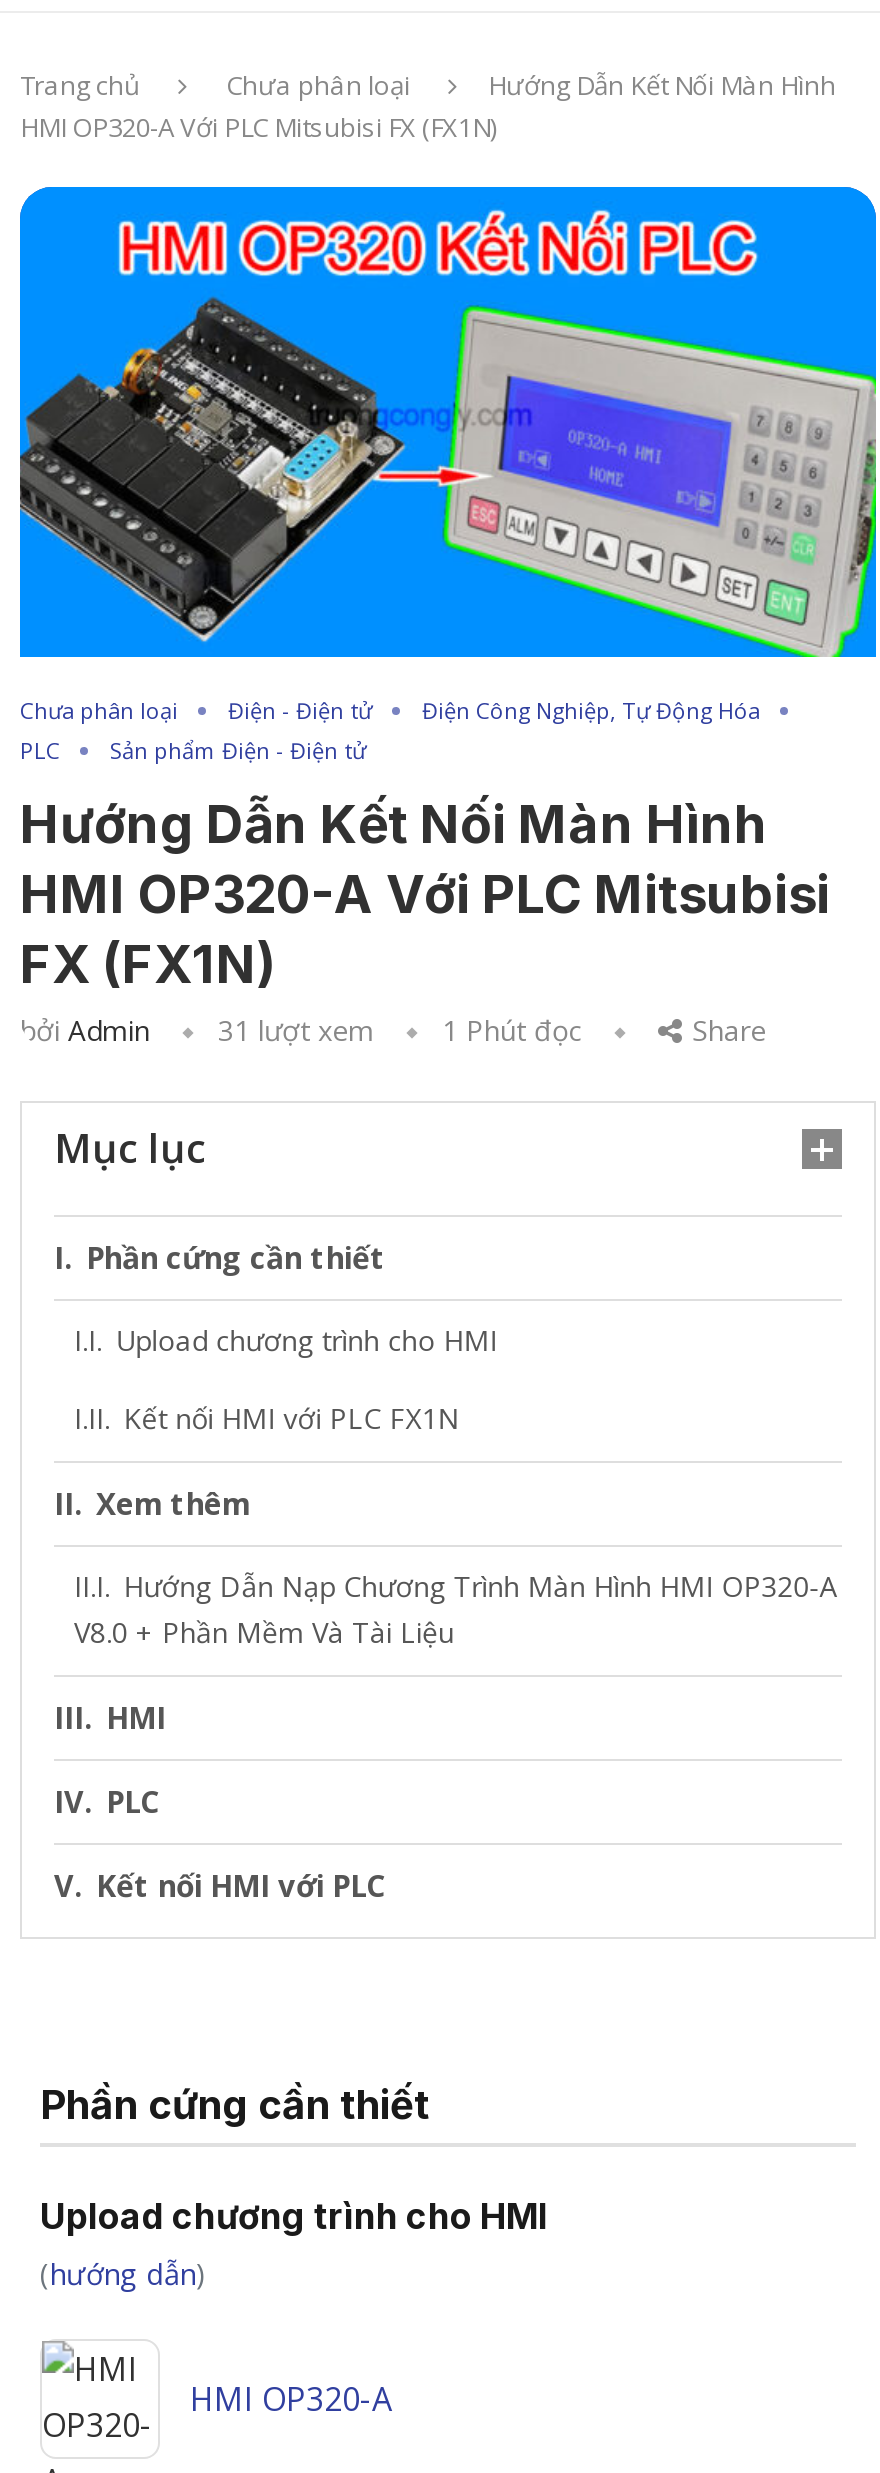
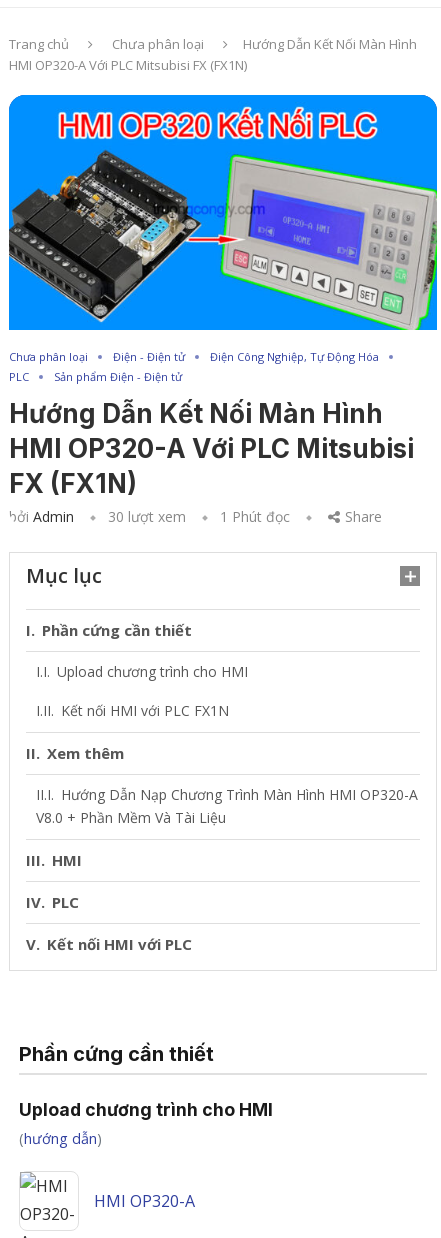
[20,1012,582,1050] bởi Admin 31 lượt xem 1 Phút đọc -> [9,507,290,526] bởi Admin 30 lượt xem 1 Phút đọc

